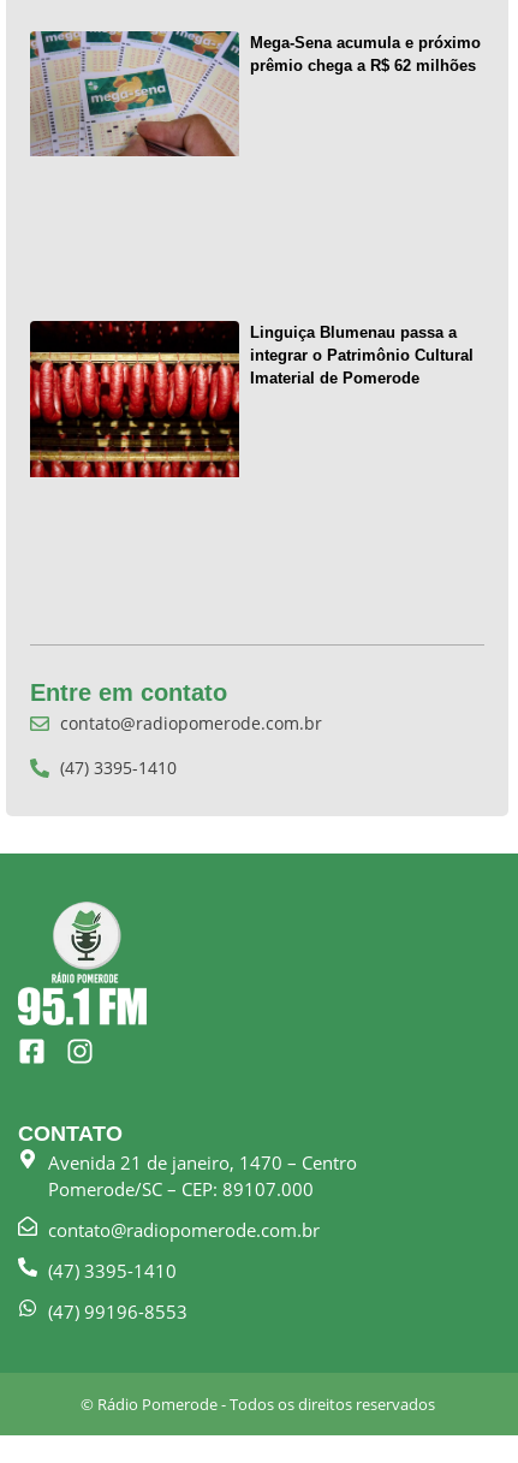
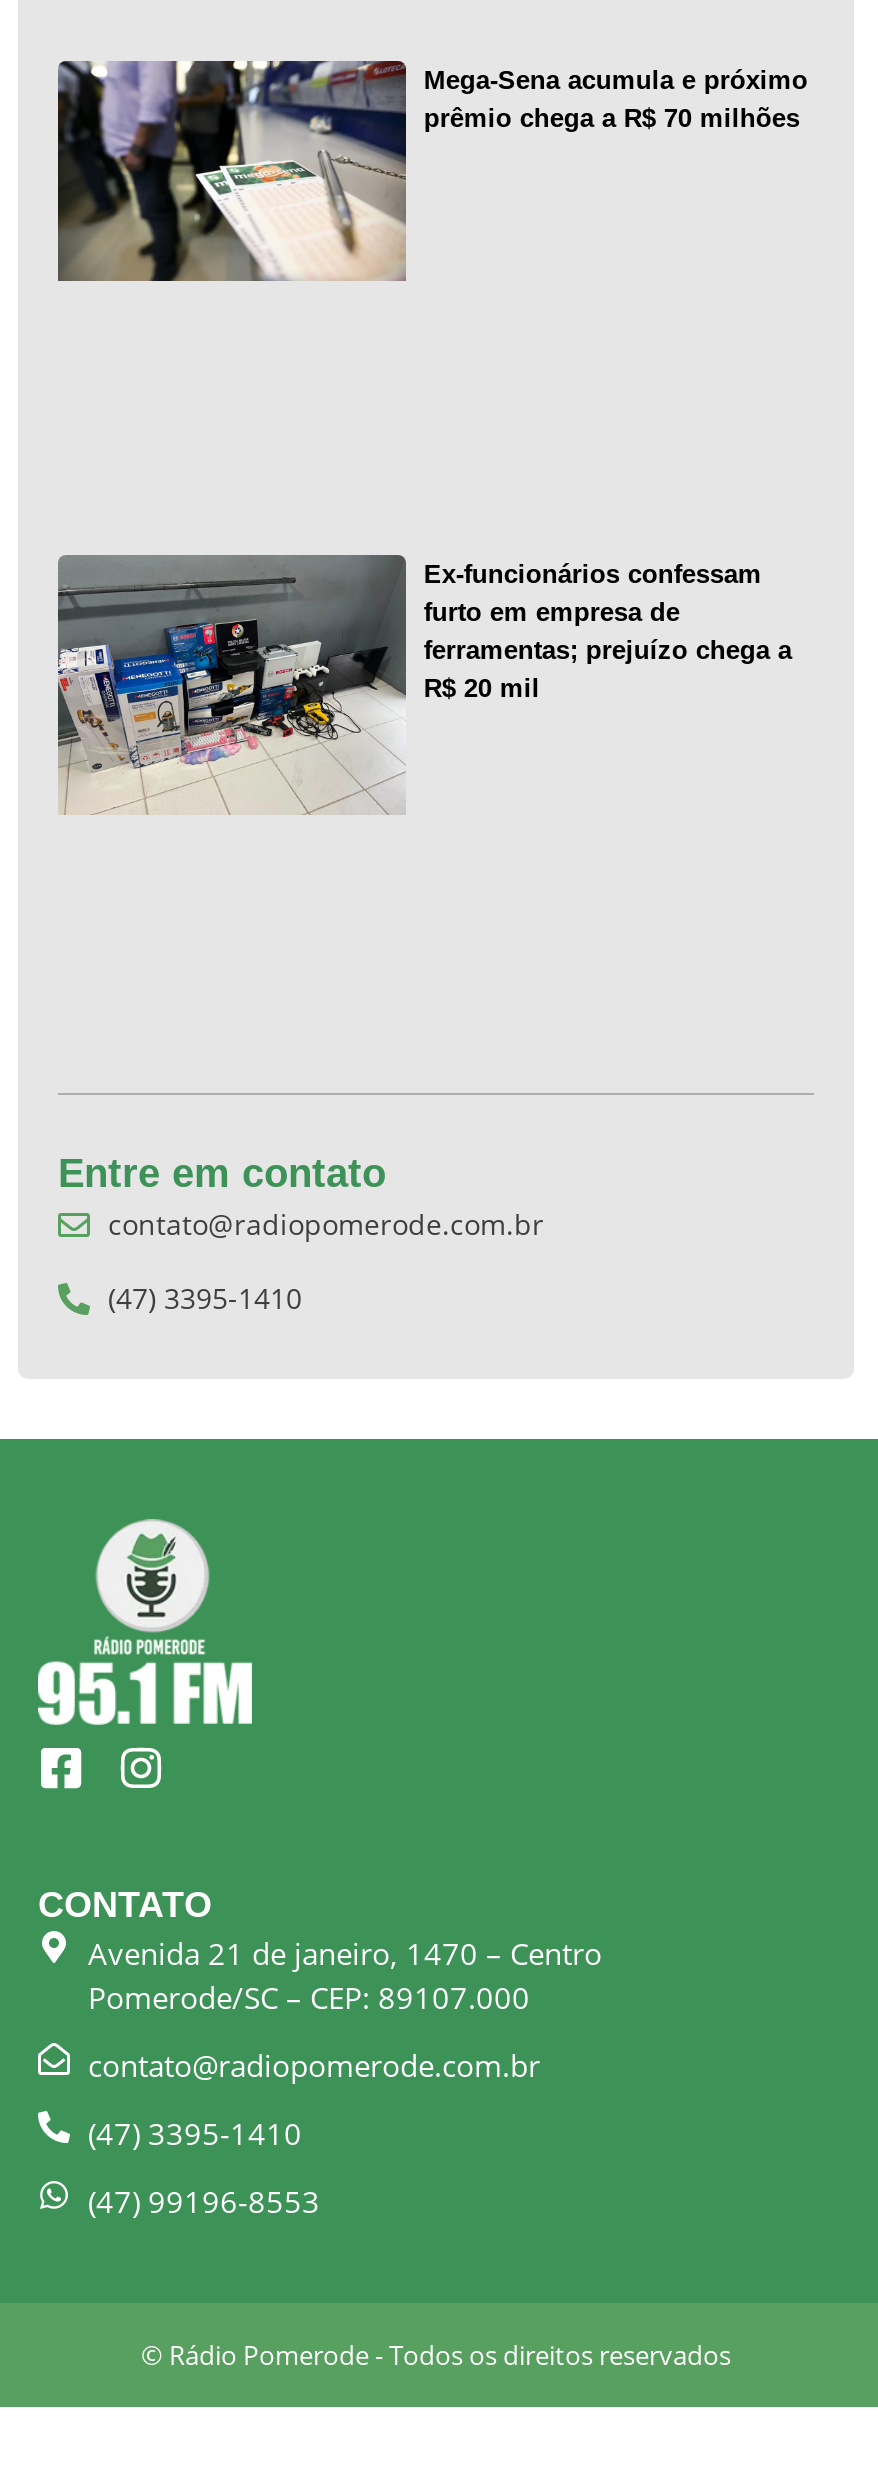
[30,30,476,157] [image] | prêmio chega a R$ 62 milhões -> [58,59,800,281] [image] | prêmio chega a R$ 70 milhões
[29,320,473,478] [image] | Linguiça Blumenau passa a | integrar o Patrimônio Cultural | Imaterial de Pomerode -> [56,553,792,815] [image] | Ex-funcionários confessam | furto em empresa de | ferramentas; prejuízo chega a | R$ 20 mil

